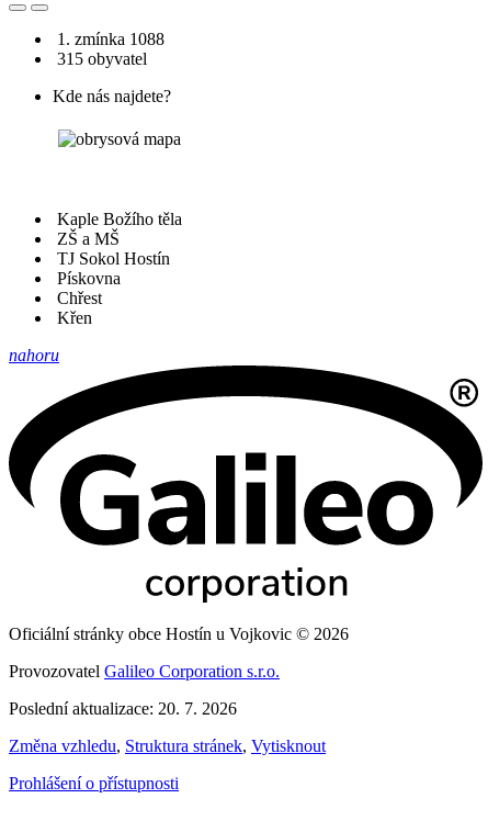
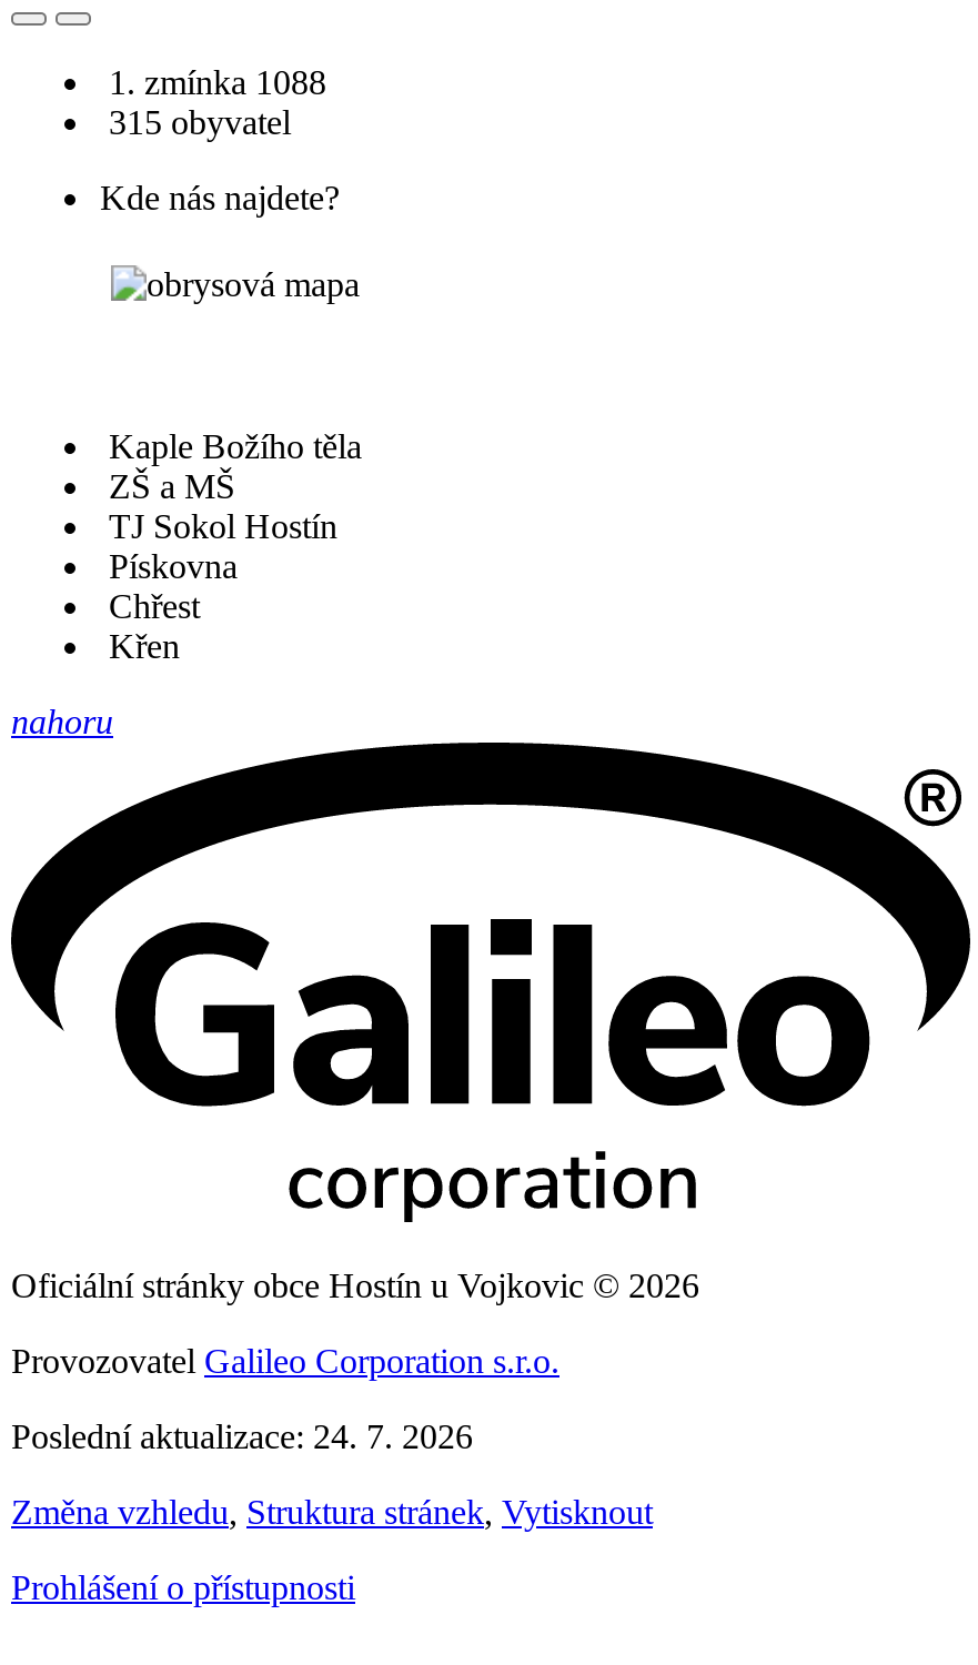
[9,699,237,718] Poslední aktualizace: 20. 7. 2026 -> [11,1417,473,1455] Poslední aktualizace: 24. 7. 2026

